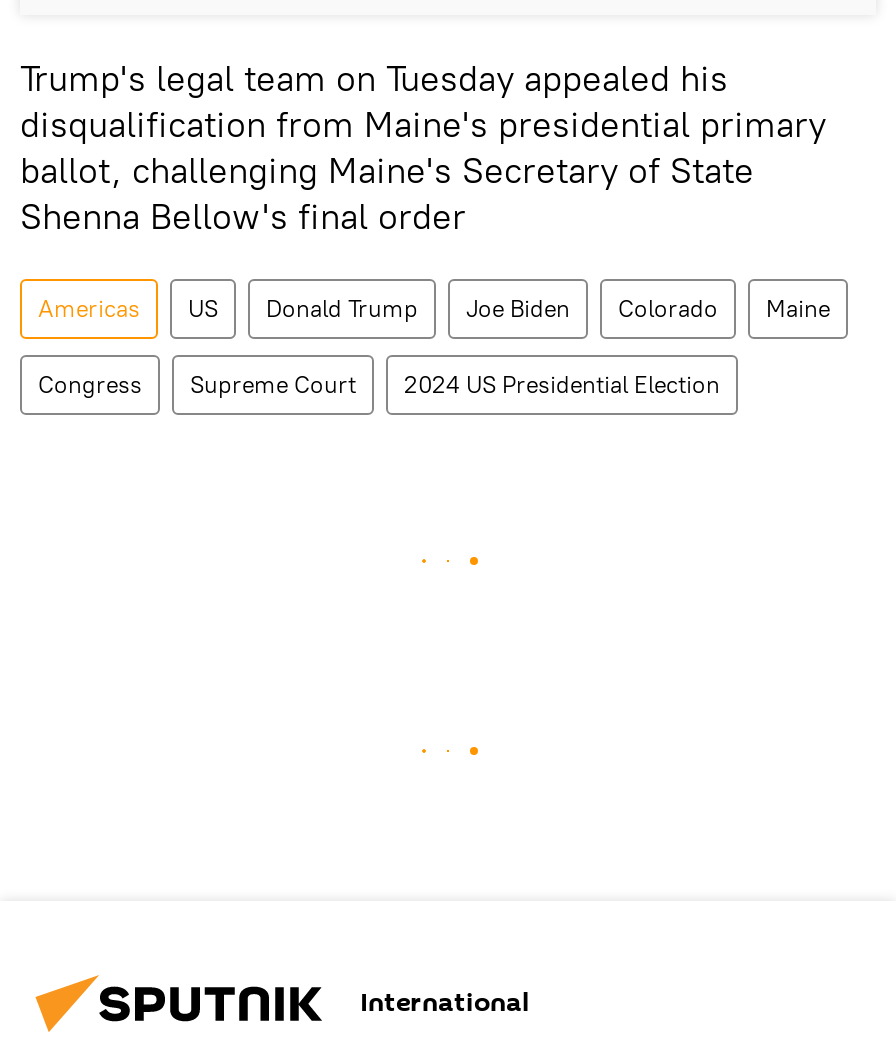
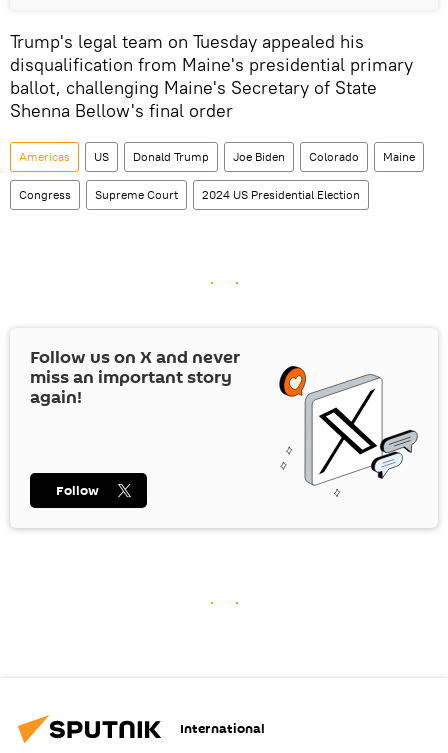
none -> [30,345,419,497] [image] | Follow us on X and never | miss an important story | again!
none -> [56,481,99,500] Follow

